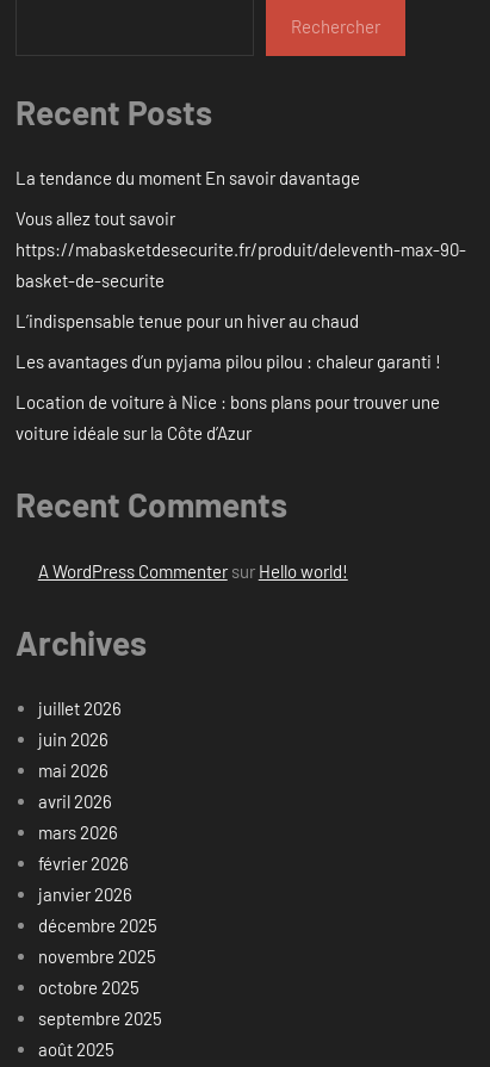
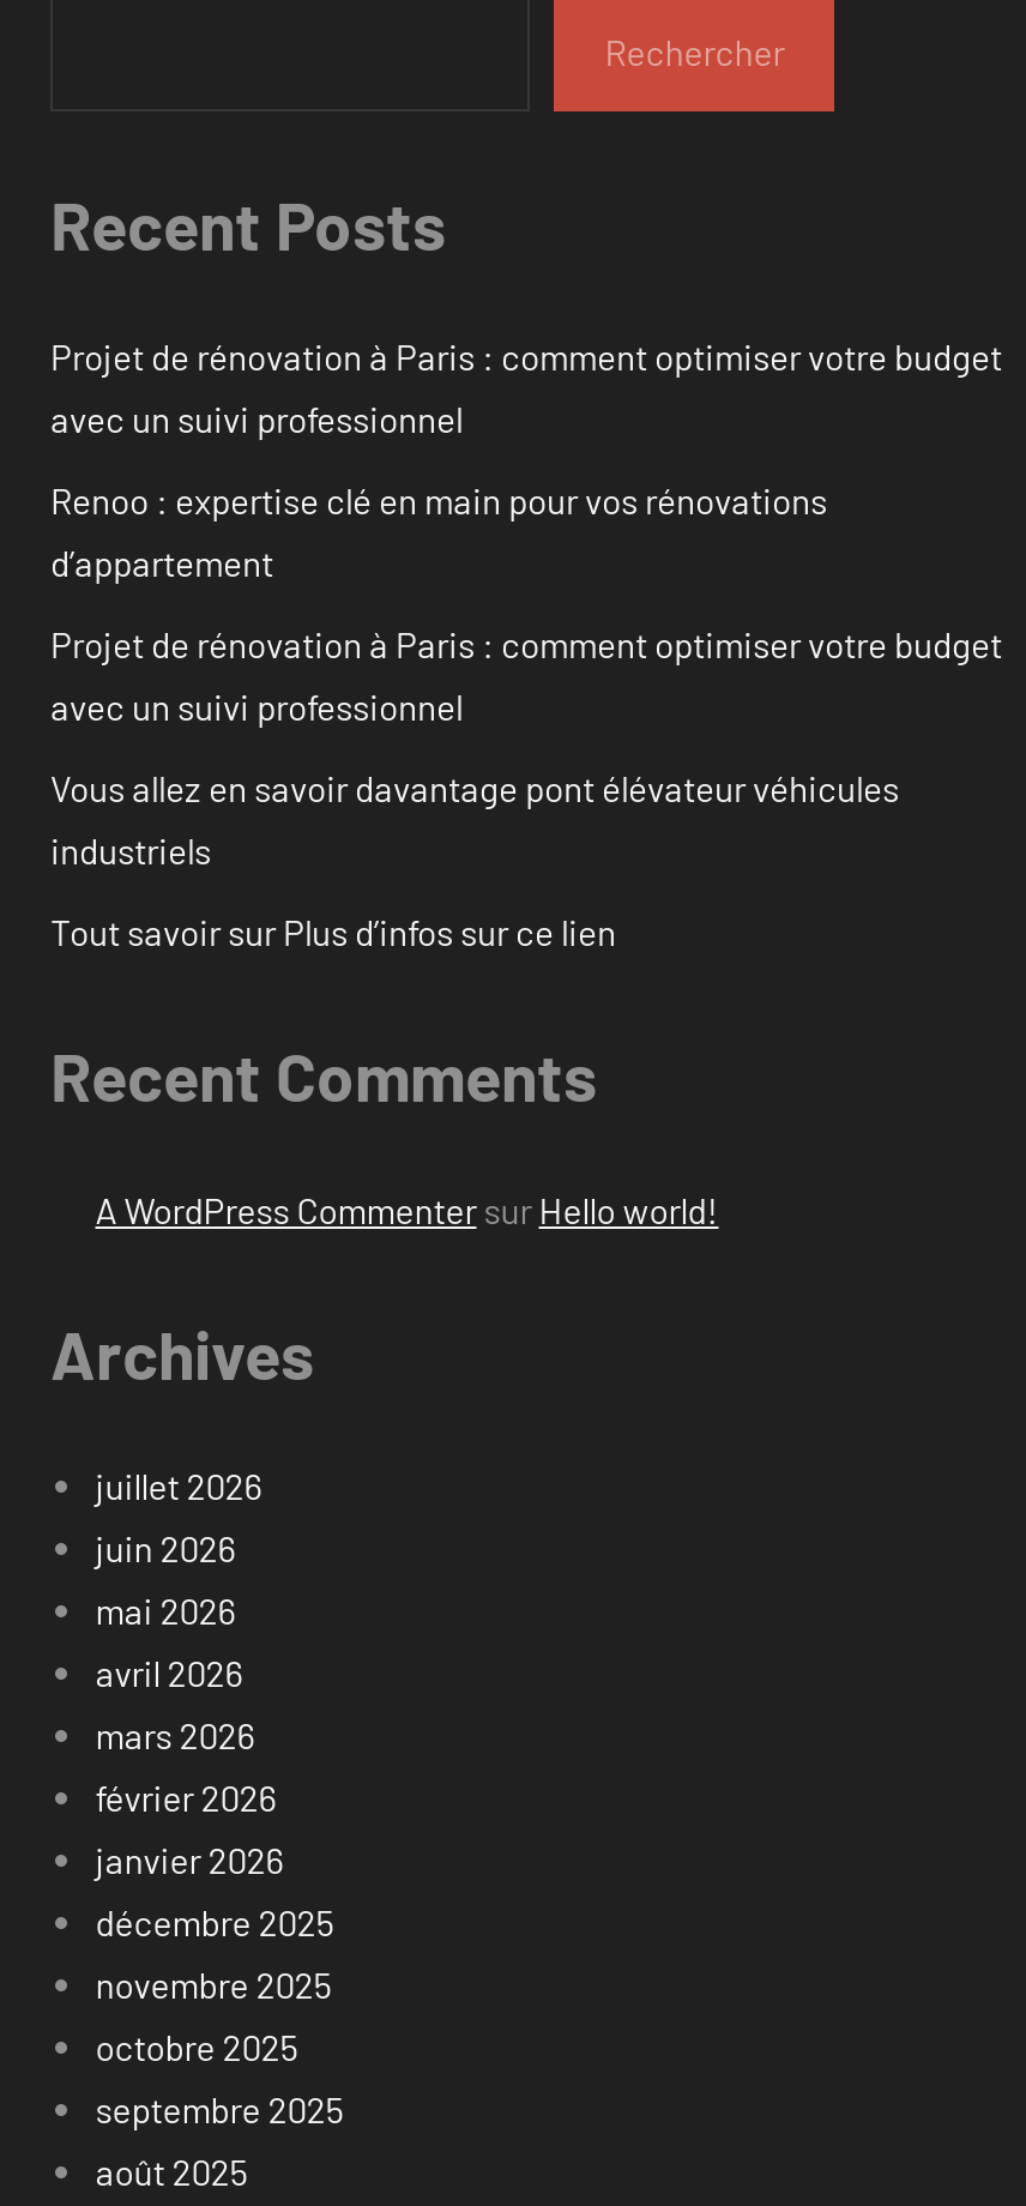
[15,167,360,189] La tendance du moment En savoir davantage -> [50,335,1002,441] Projet de rénovation à Paris : comment optimiser votre budget | avec un suivi professionnel
[15,208,466,291] Vous allez tout savoir | https://mabasketdesecurite.fr/produit/deleventh-max-90- | basket-de-securite -> [50,479,827,585] Renoo : expertise clé en main pour vos rénovations | d’appartement
[15,310,359,332] L’indispensable tenue pour un hiver au chaud -> [50,623,1002,728] Projet de rénovation à Paris : comment optimiser votre budget | avec un suivi professionnel
[15,351,441,372] Les avantages d’un pyjama pilou pilou : chaleur garanti ! -> [50,767,899,872] Vous allez en savoir davantage pont élévateur véhicules | industriels
[15,391,440,444] Location de voiture à Nice : bons plans pour trouver une | voiture idéale sur la Côte d’Azur -> [50,911,616,954] Tout savoir sur Plus d’infos sur ce lien

